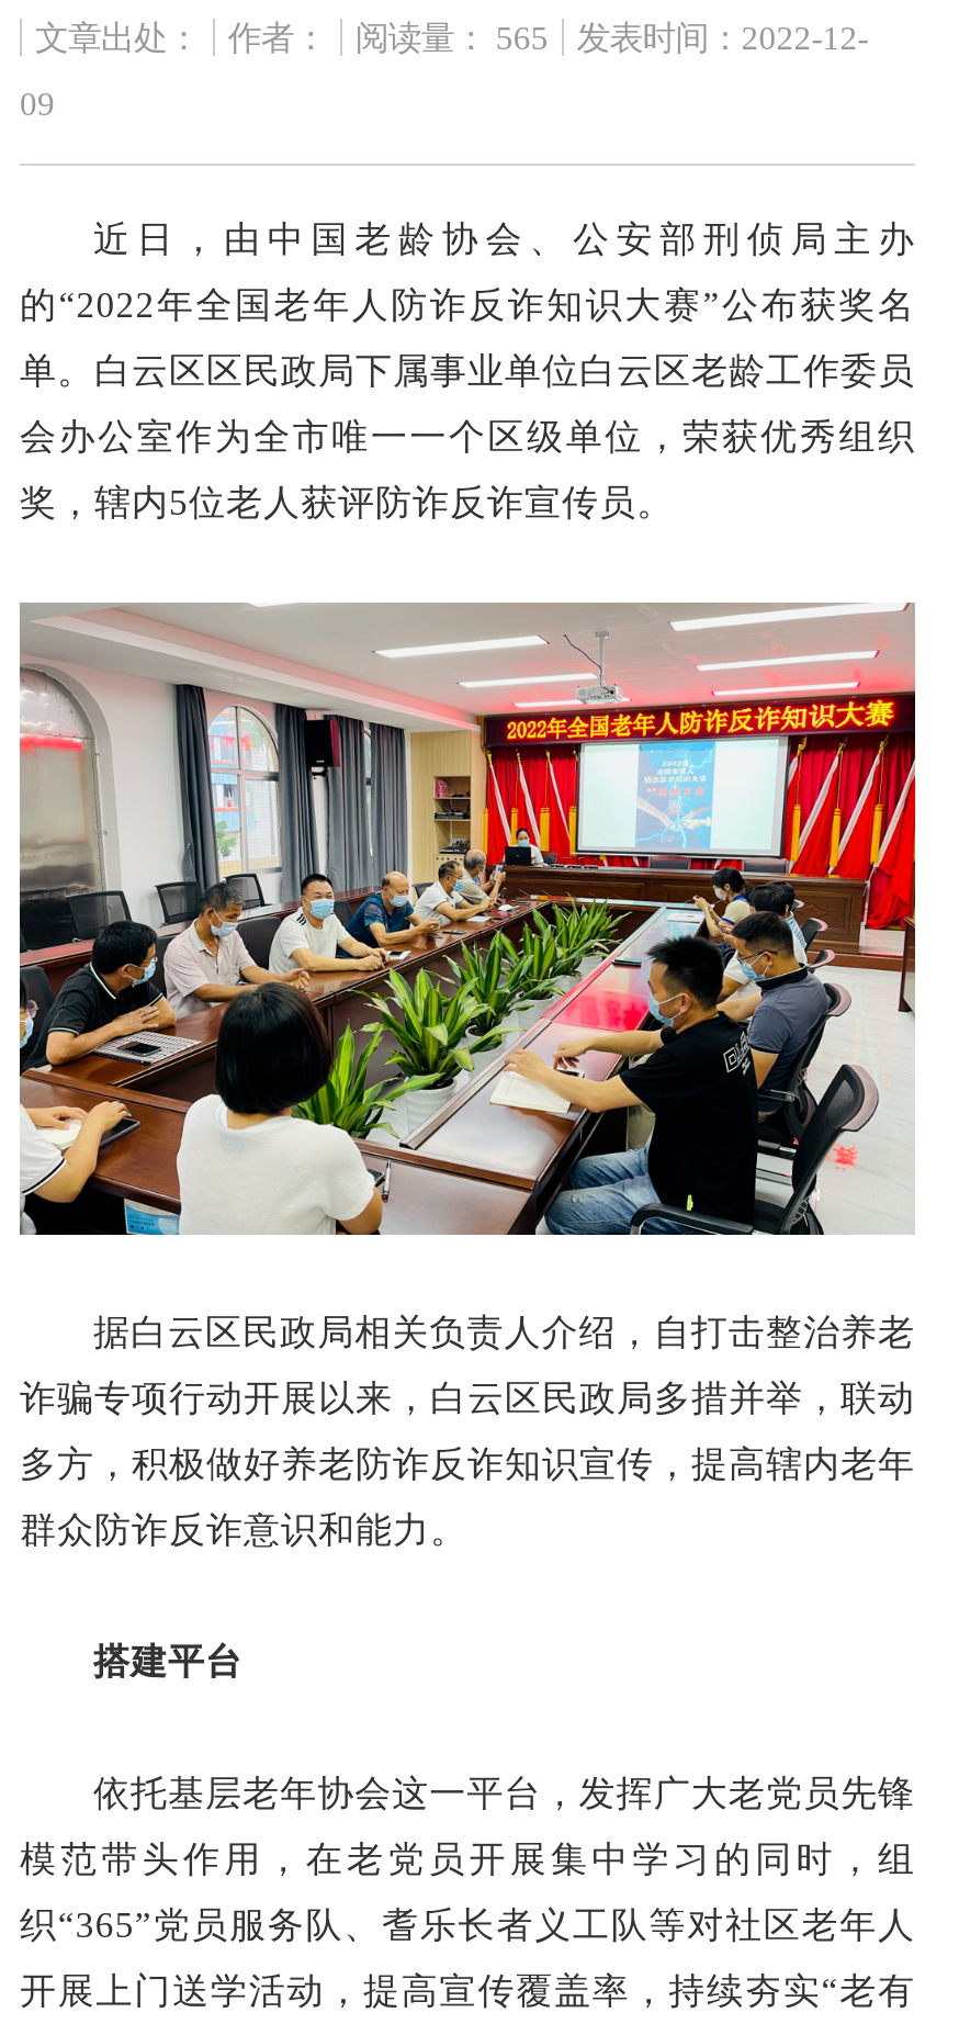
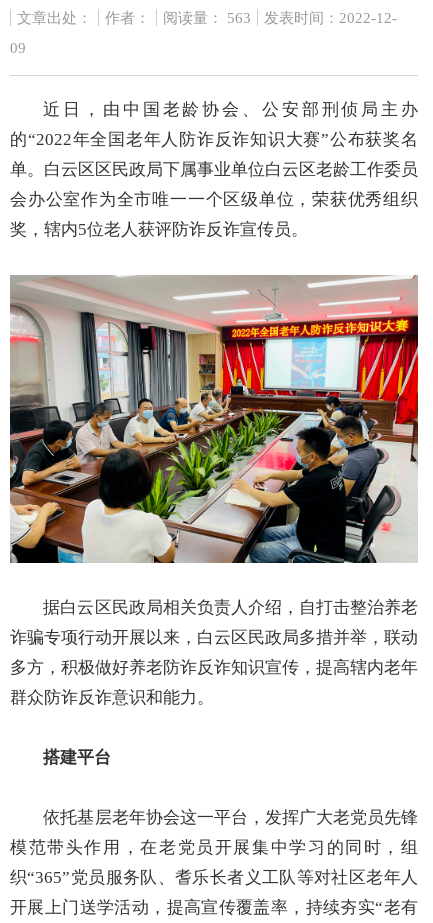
[35,18,869,56] 文章出处： 作者： 阅读量： 565 发表时间：2022-12- -> [17,9,397,26] 文章出处： 作者： 阅读量： 563 发表时间：2022-12-

